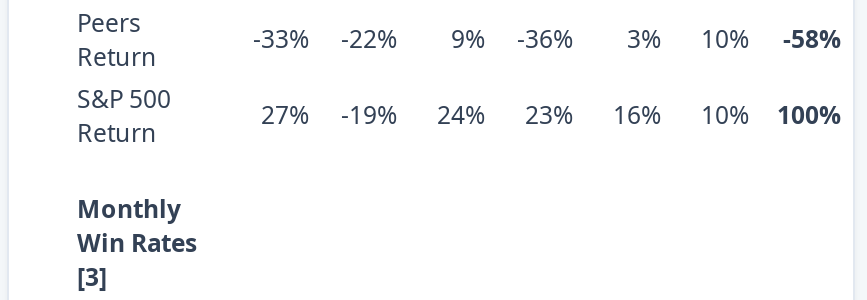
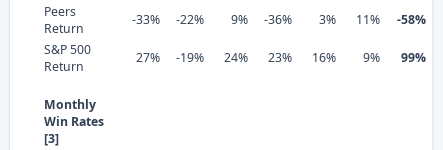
[253,22,841,56] -33% -22% 9% -36% 3% 10% -58% -> [132,11,426,28] -33% -22% 9% -36% 3% 11% -58%
[701,98,749,132] 10% -> [363,49,380,66] 9%
[777,98,841,132] 100% -> [401,49,426,66] 99%

